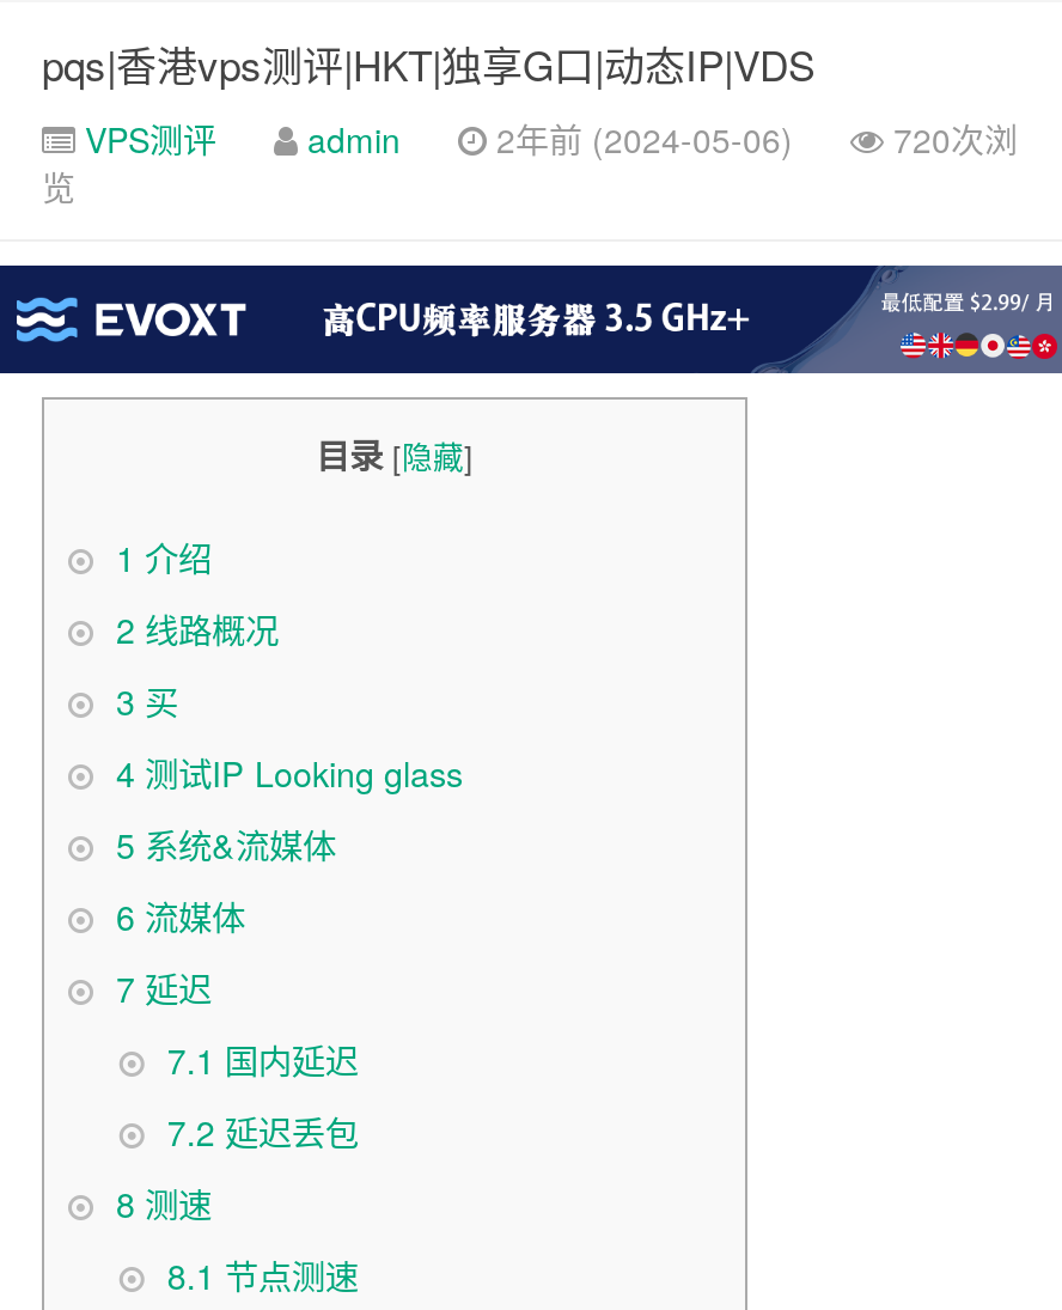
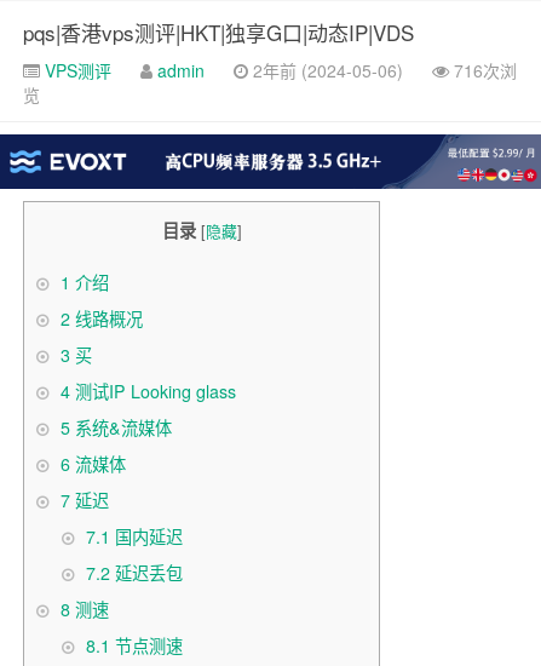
[884,115,1018,163] 720次浏 -> [449,58,517,82] 716次浏

